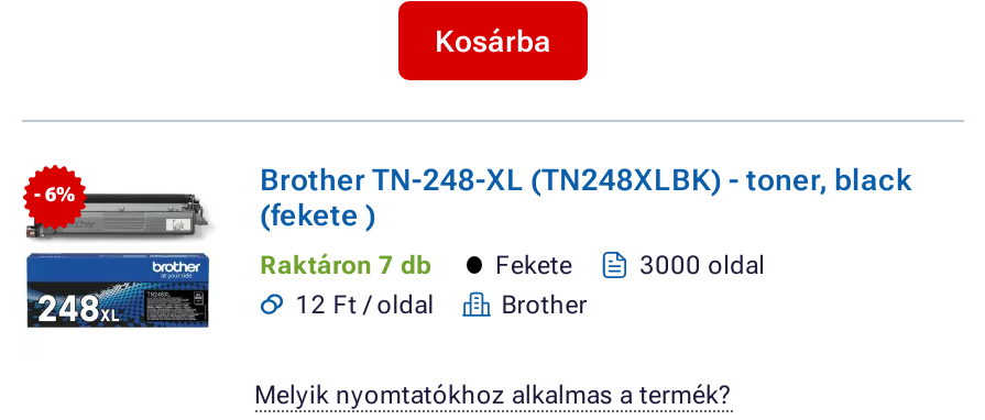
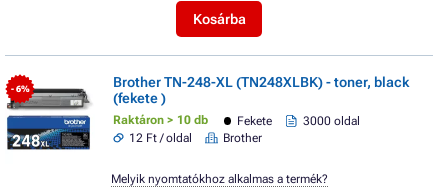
[260,250,431,280] Raktáron 7 db -> [113,113,208,127] Raktáron > 10 db

